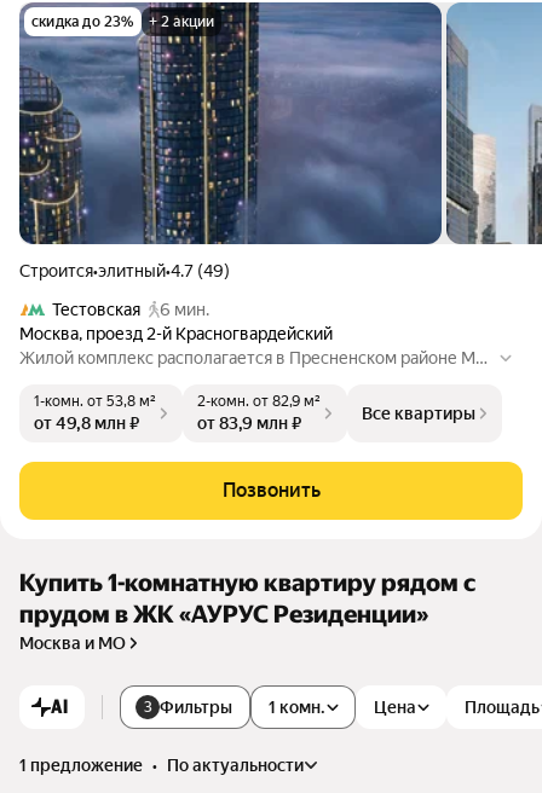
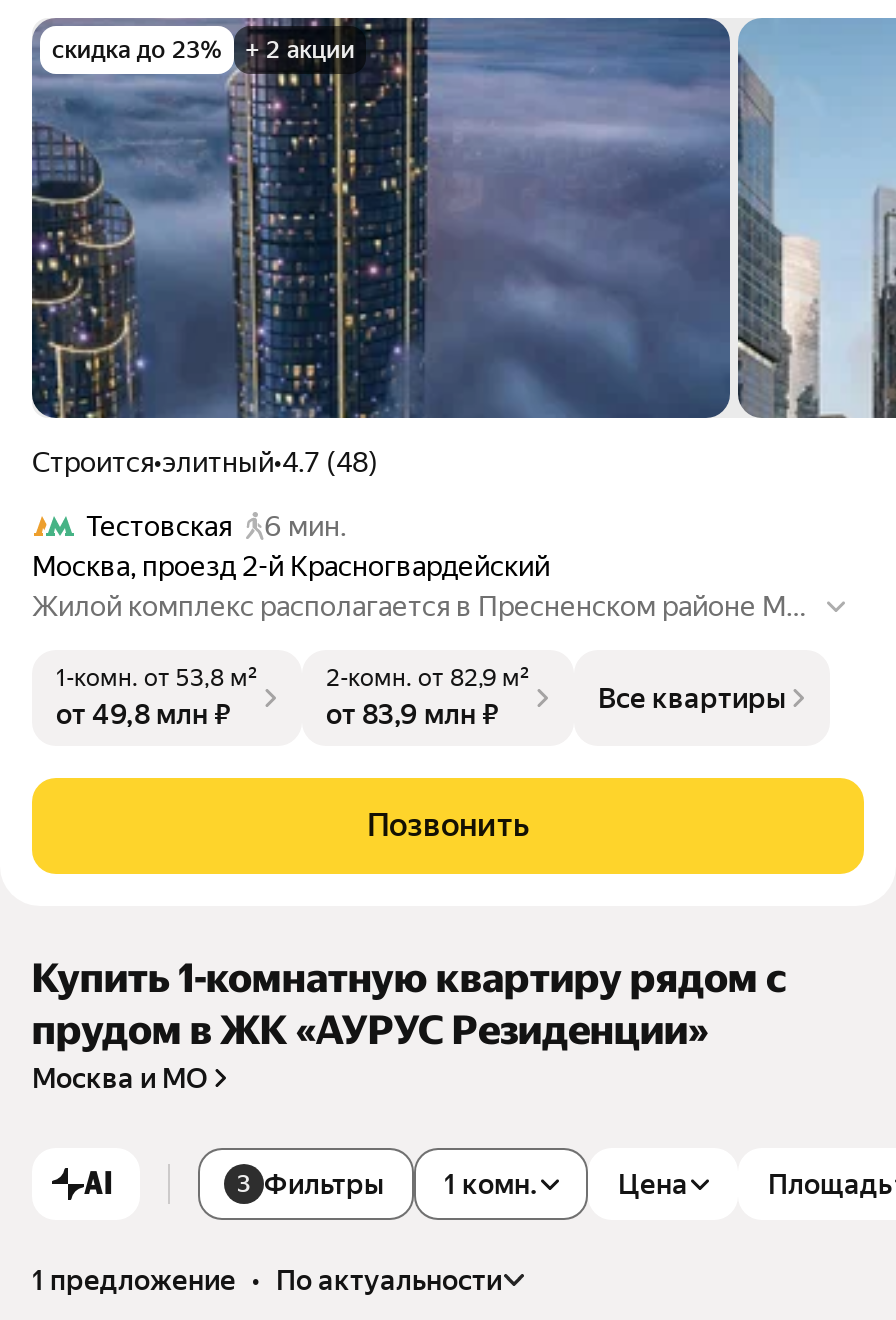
[30,261,230,280] Строится•элитный•4.7 (49) -> [50,446,378,478] Строится•элитный•4.7 (48)

